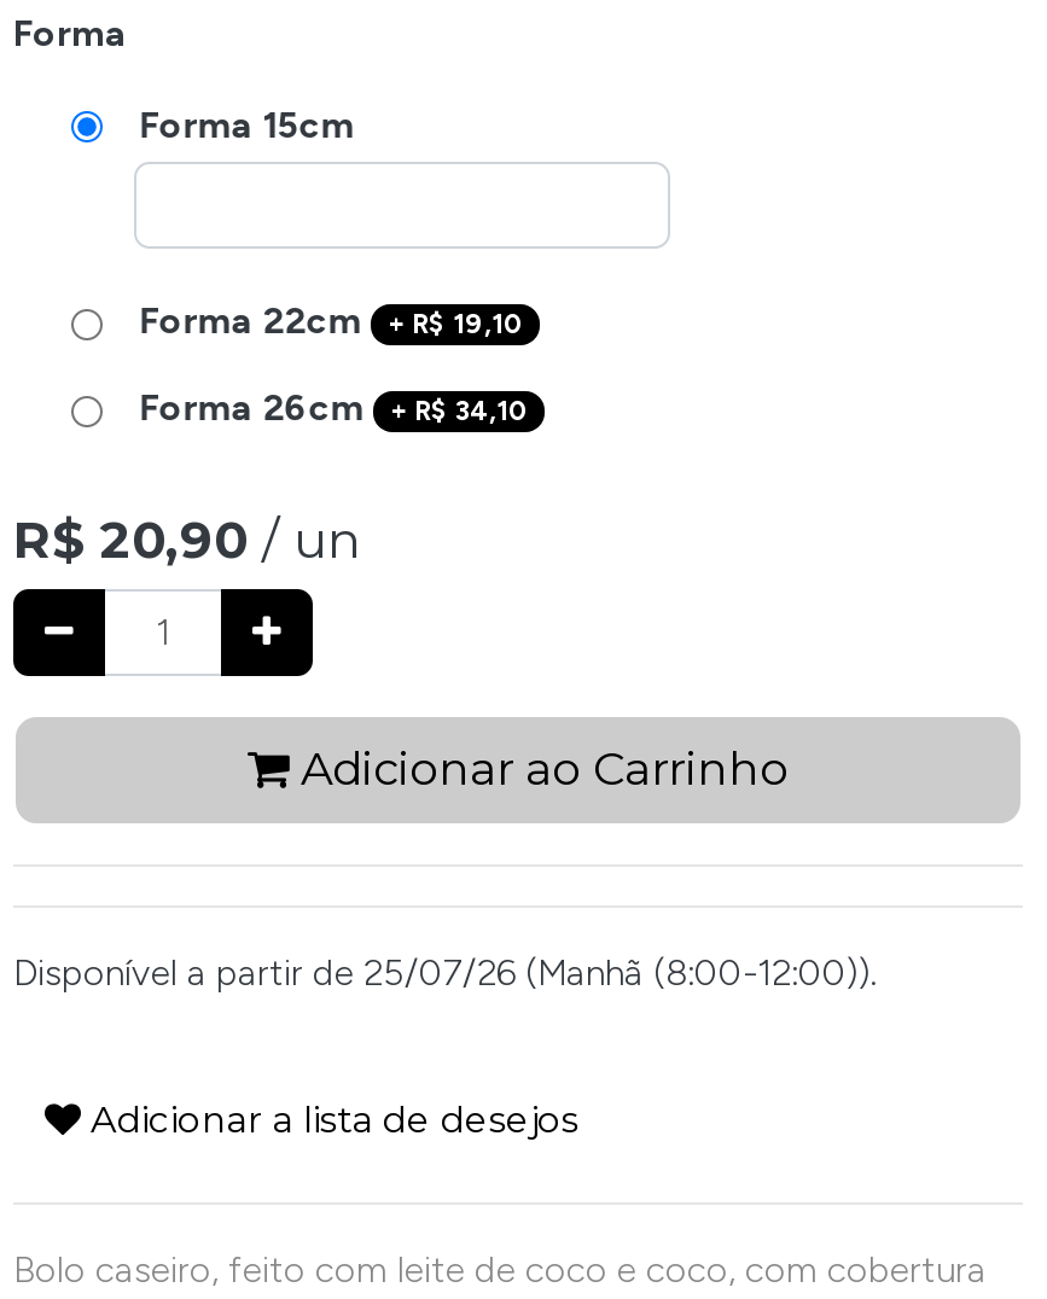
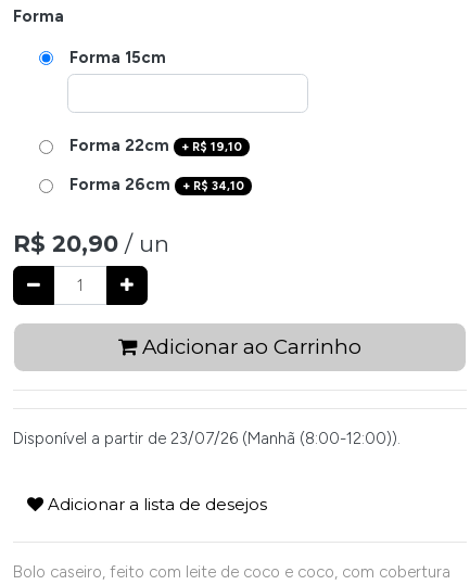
[13,952,878,995] Disponível a partir de 25/07/26 (Manhã (8:00-12:00)). -> [13,429,401,448] Disponível a partir de 23/07/26 (Manhã (8:00-12:00)).

